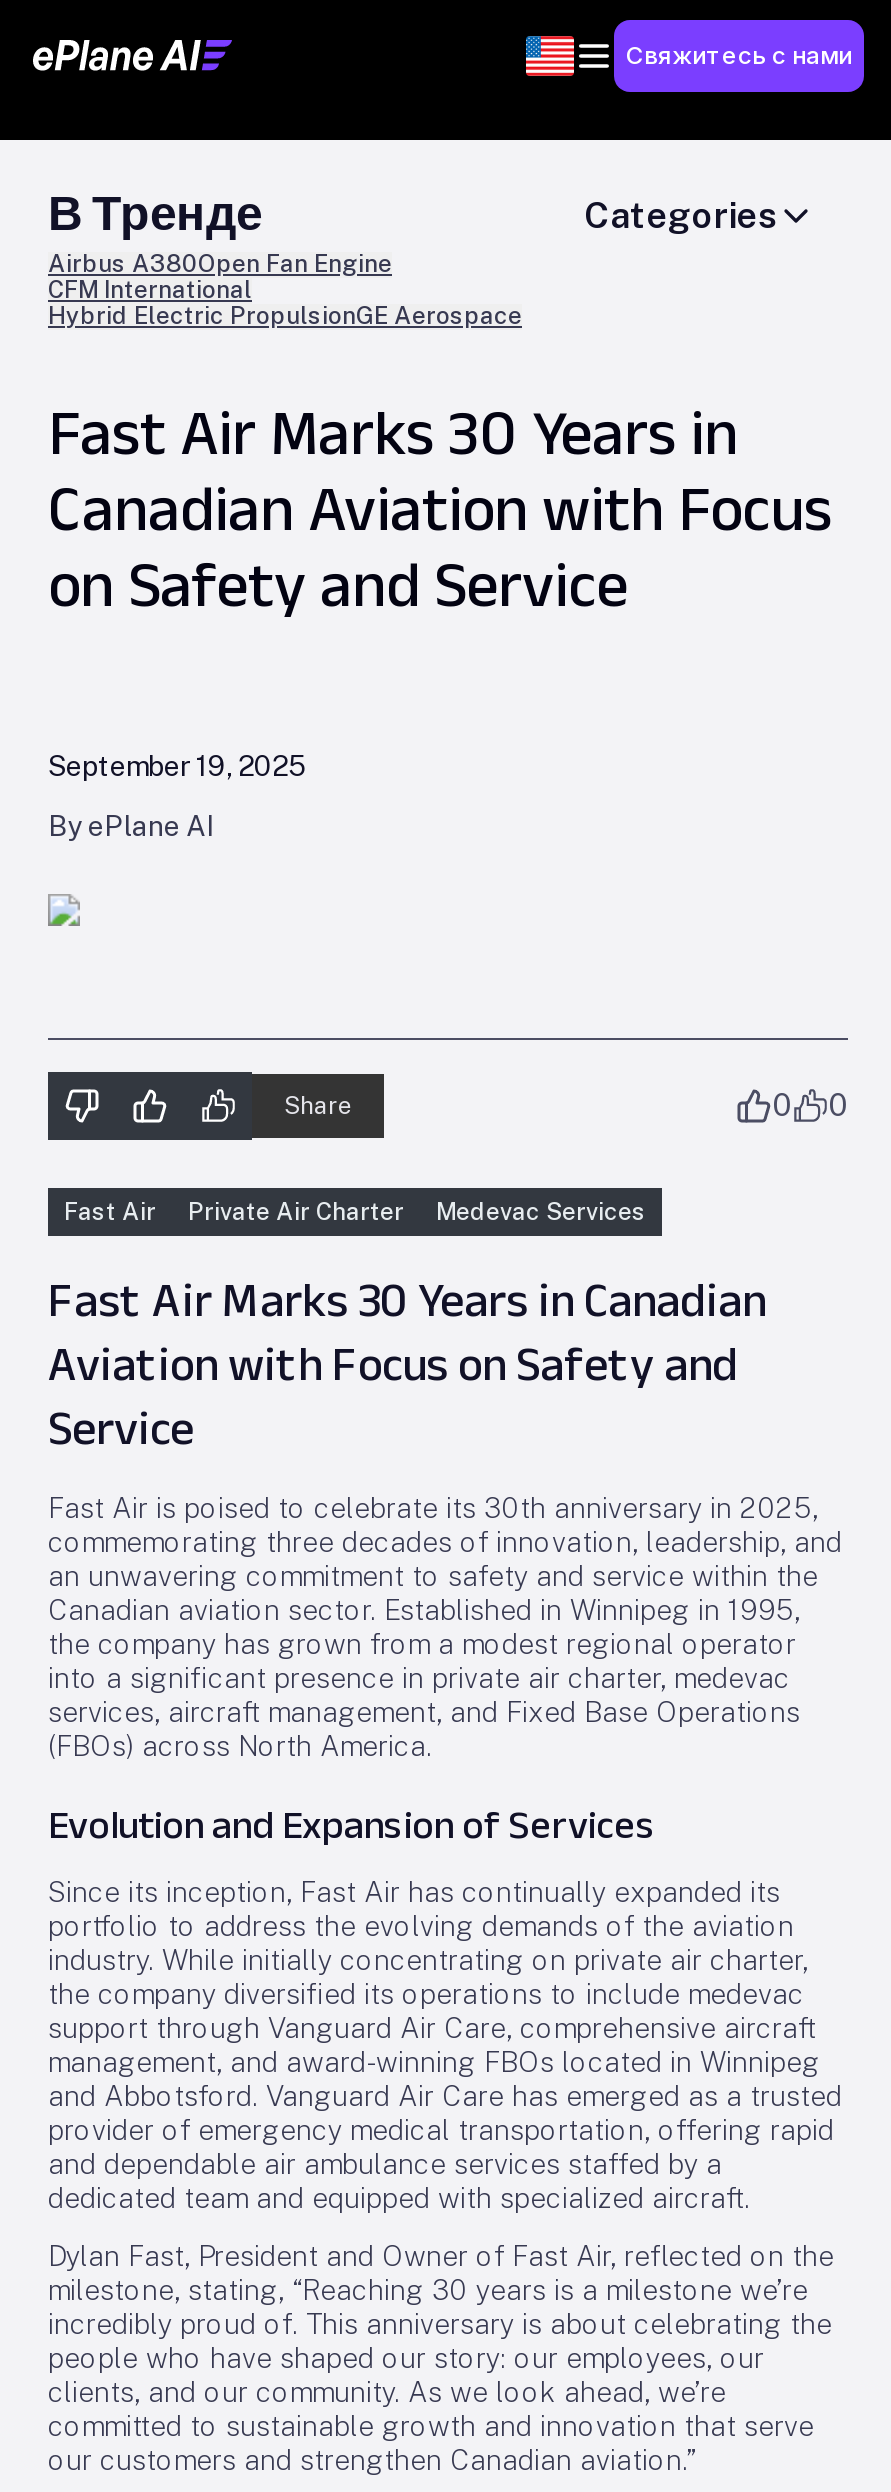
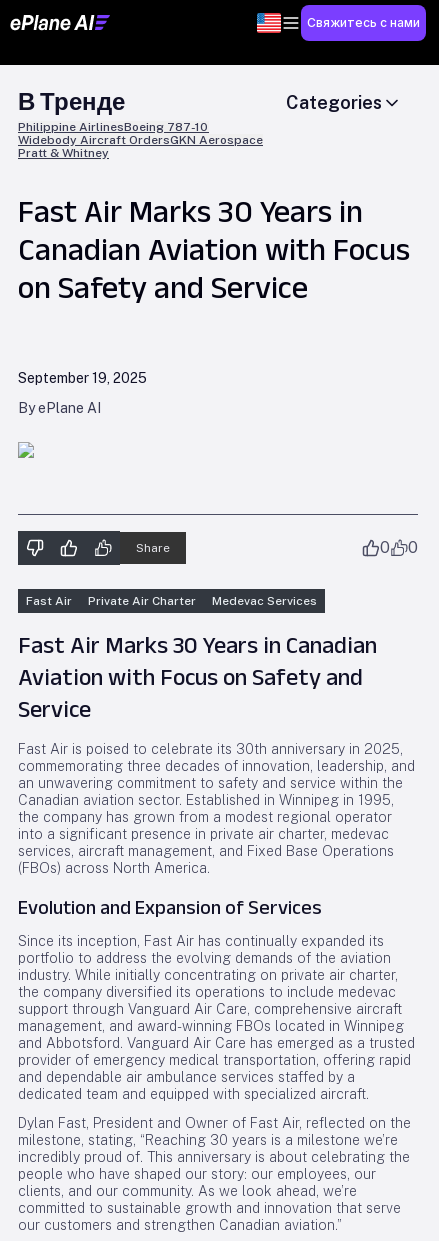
[48,250,522,330] Airbus A380Open Fan Engine | CFM International | Hybrid Electric PropulsionGE Aerospace -> [18,120,263,160] Philippine AirlinesBoeing 787-10 | Widebody Aircraft OrdersGKN Aerospace | Pratt & Whitney

